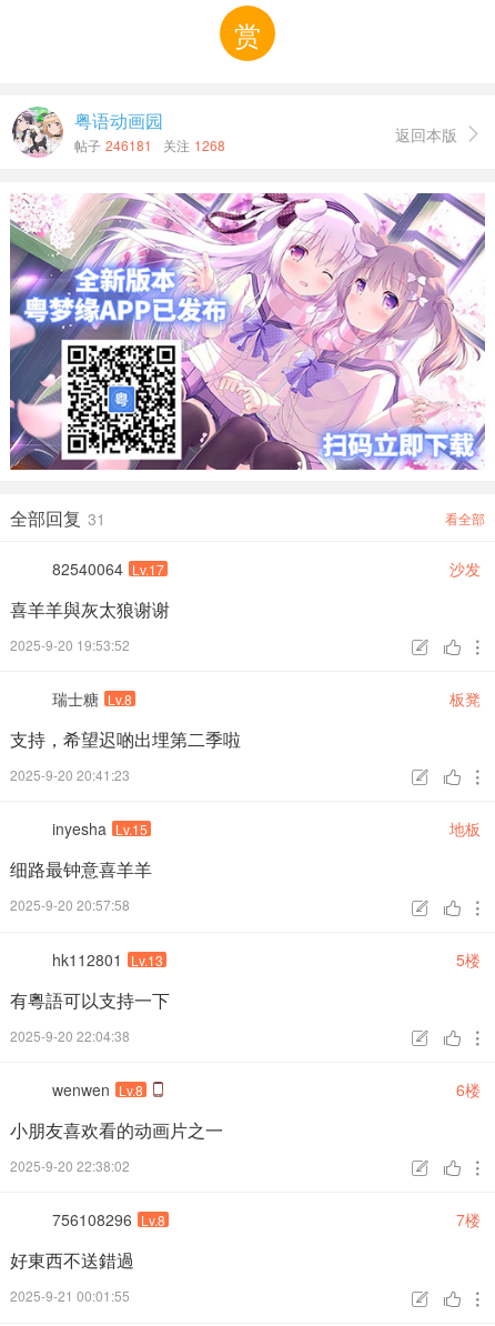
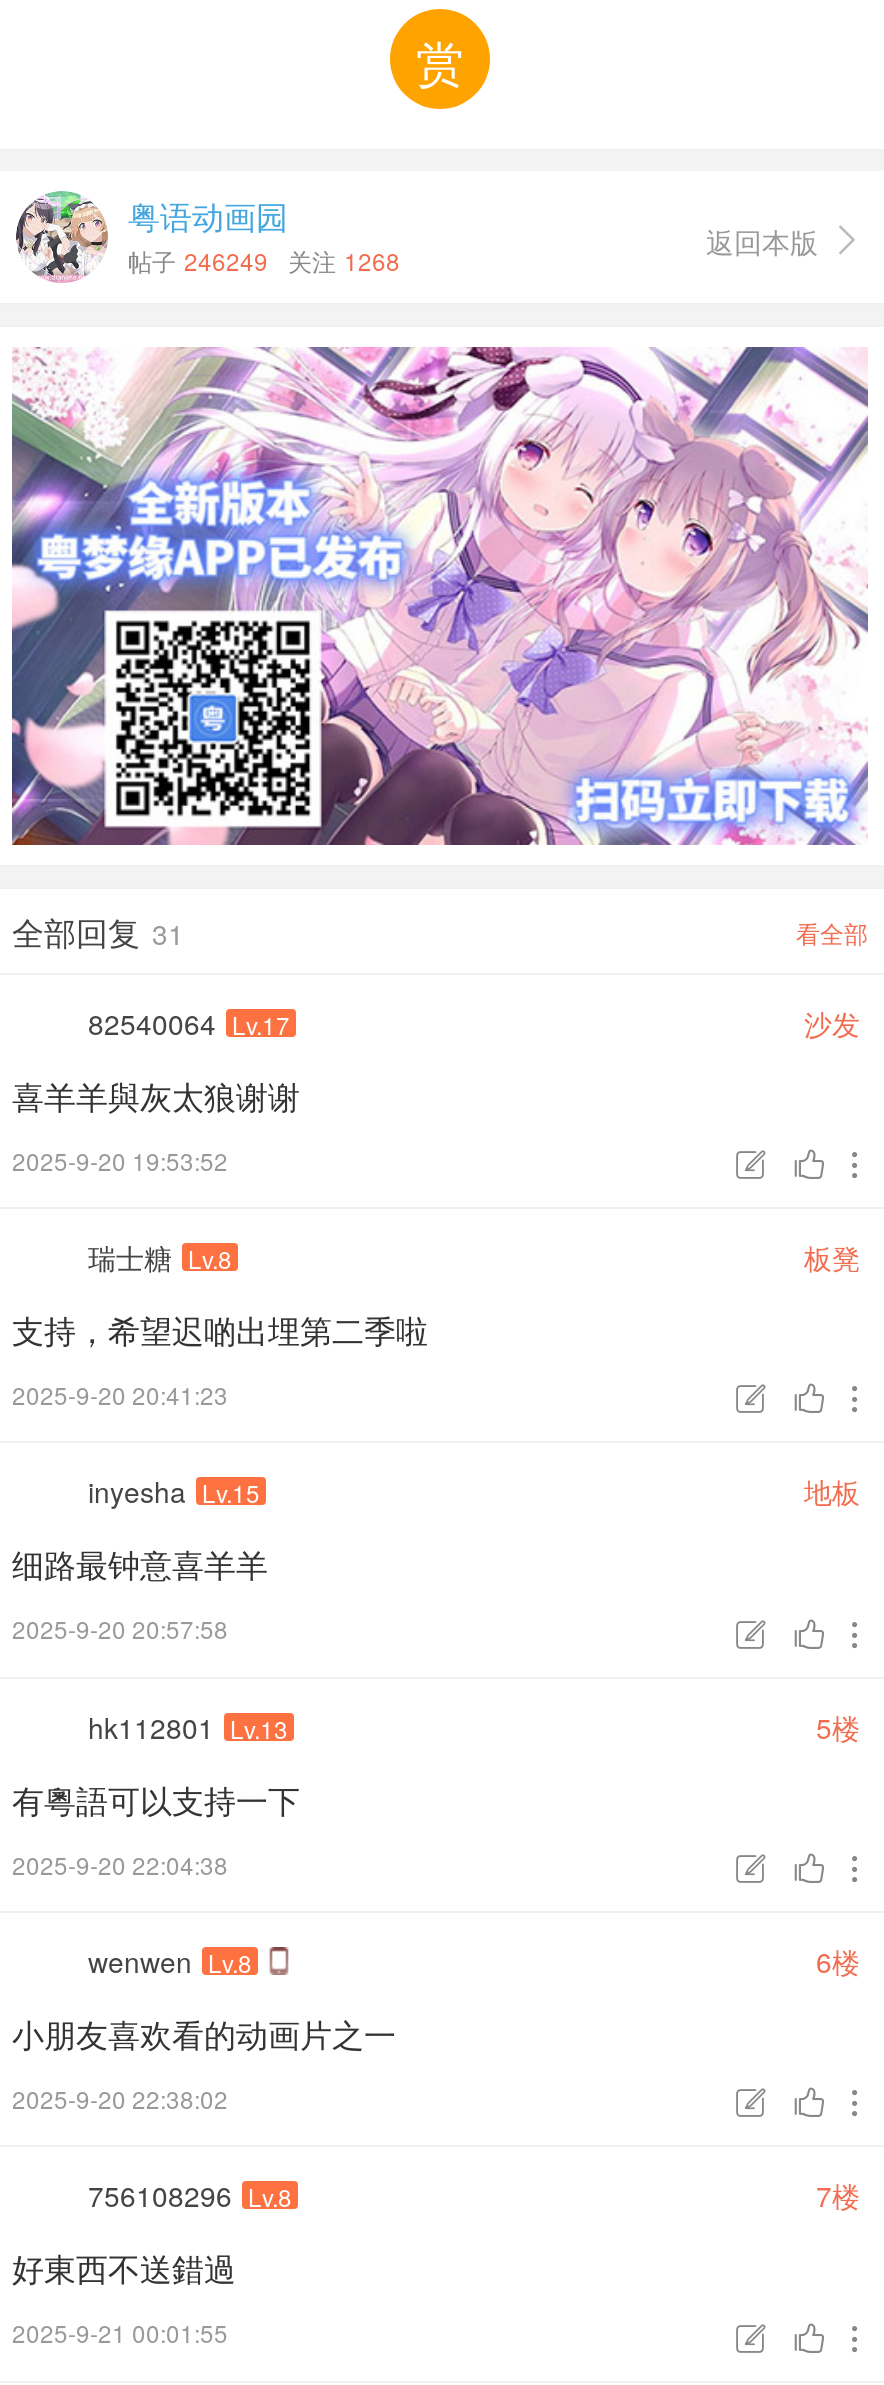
[74,135,225,154] 帖子 246181 关注 1268 -> [128,243,400,277] 帖子 246249 关注 1268

